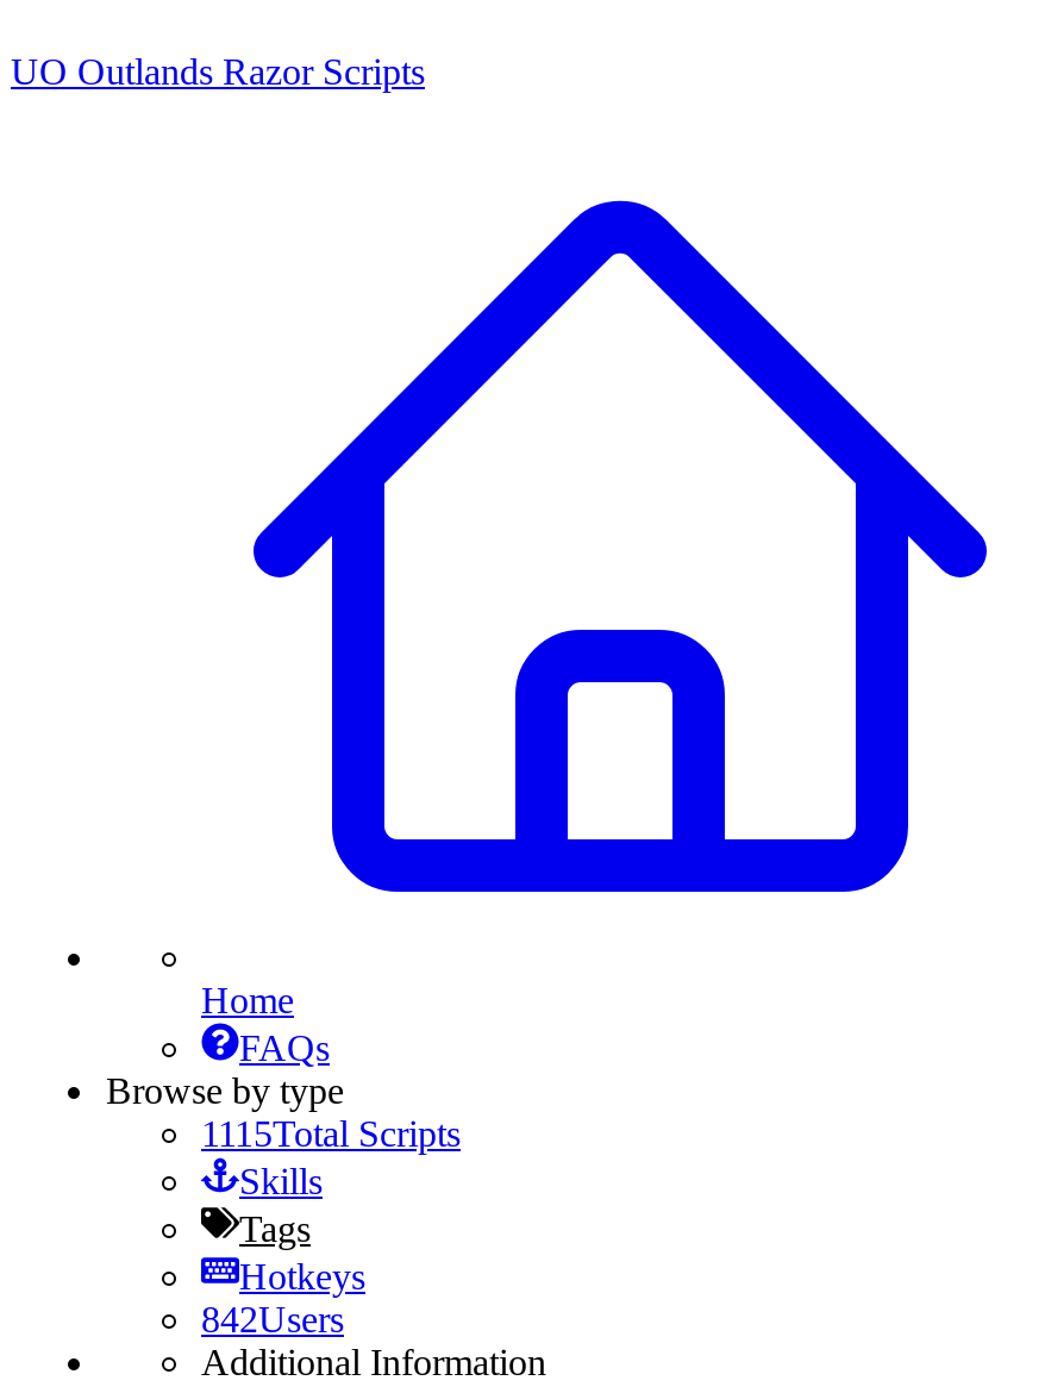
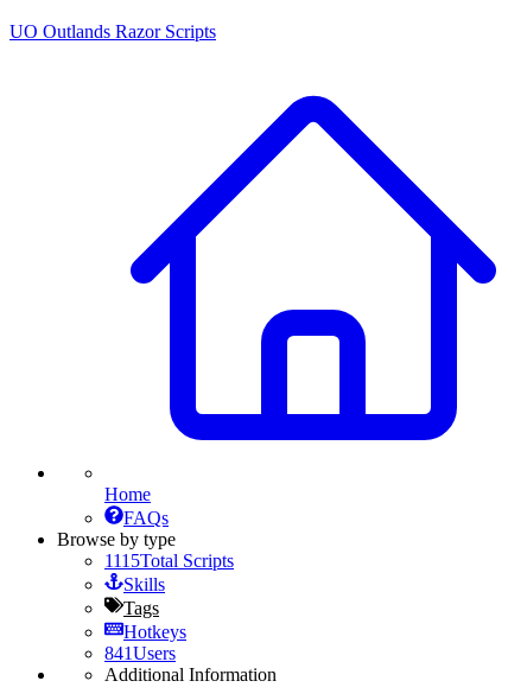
[201,1299,344,1339] 842Users -> [104,643,176,663] 841Users

